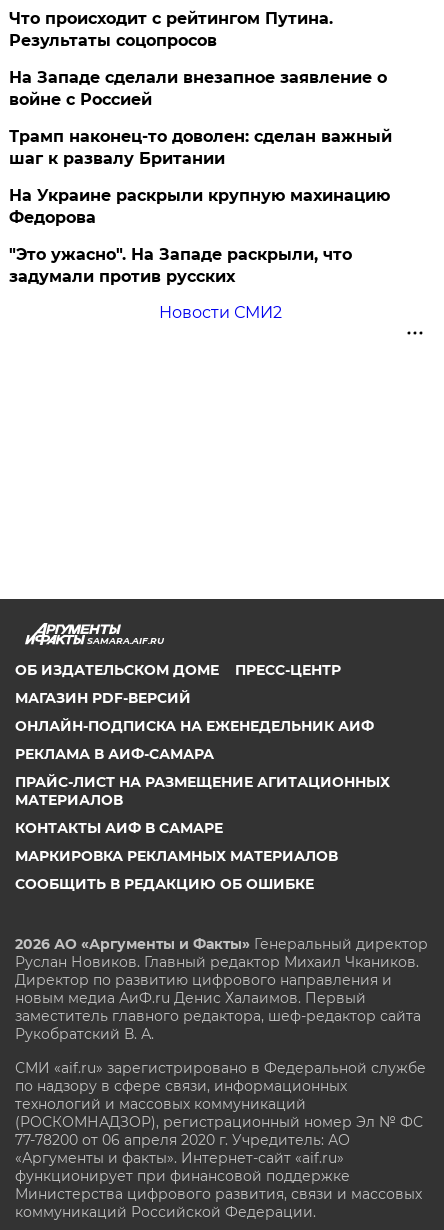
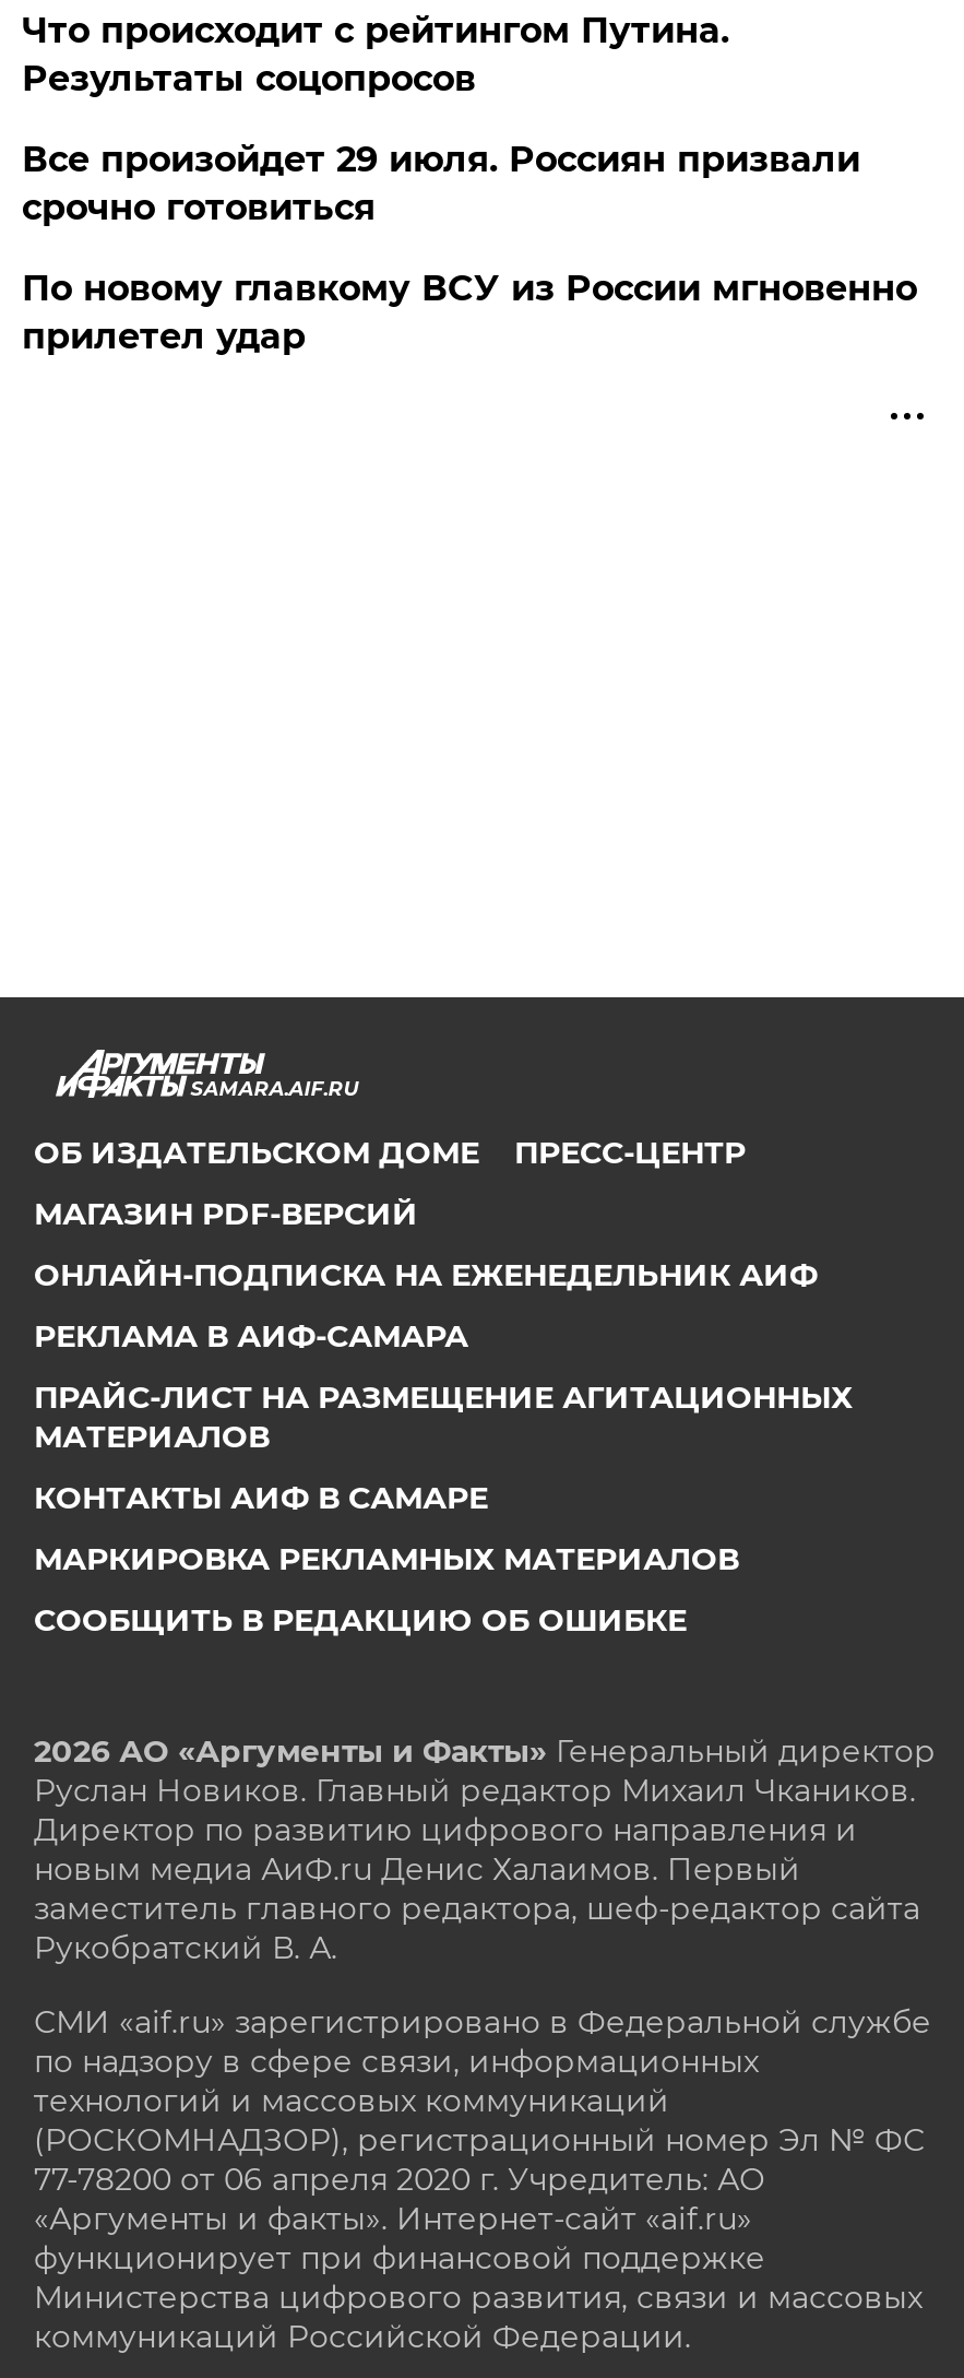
[9,68,392,322] На Западе сделали внезапное заявление о | войне с Россией | Трамп наконец-то доволен: сделан важный | шаг к развалу Британии | На Украине раскрыли крупную махинацию | Федорова | "Это ужасно". На Западе раскрыли, что | задумали против русских | Новости СМИ2 -> [22,139,917,357] Все произойдет 29 июля. Россиян призвали | срочно готовиться | По новому главкому ВСУ из России мгновенно | прилетел удар

